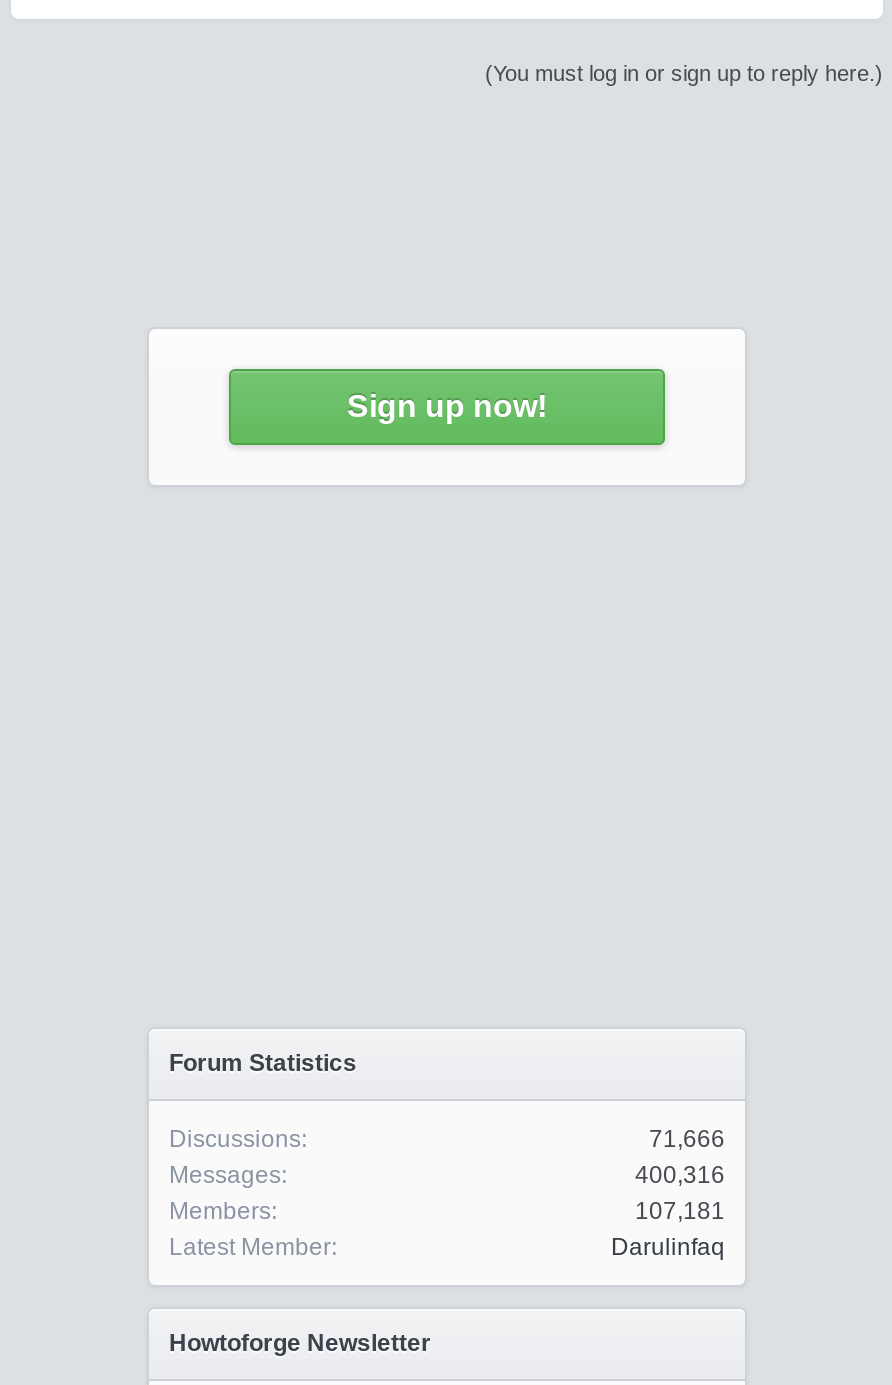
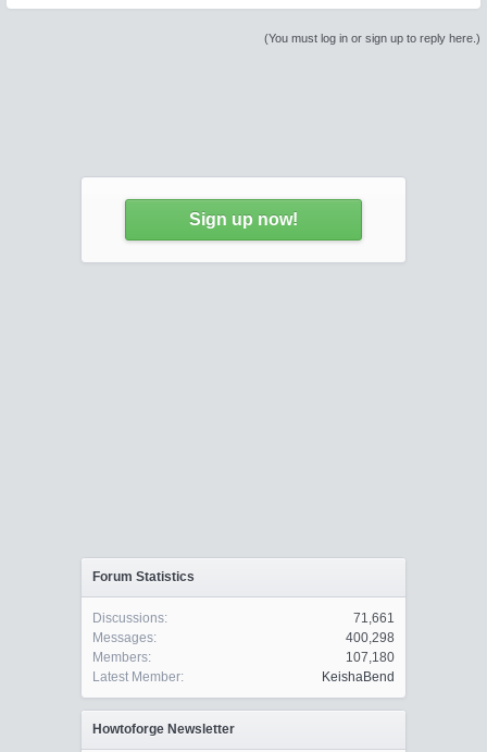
[649,1125,725,1153] 71,666 -> [353,611,395,626] 71,661
[635,1161,725,1189] 400,316 -> [346,630,395,645] 400,298
[635,1197,725,1225] 107,181 -> [346,650,395,665] 107,180
[611,1233,725,1261] Darulinfaq -> [322,669,395,685] KeishaBend

